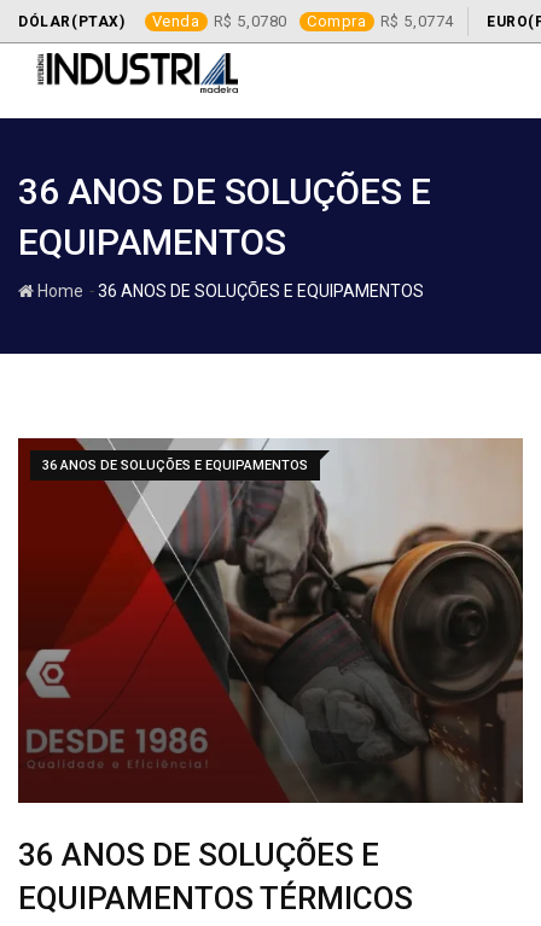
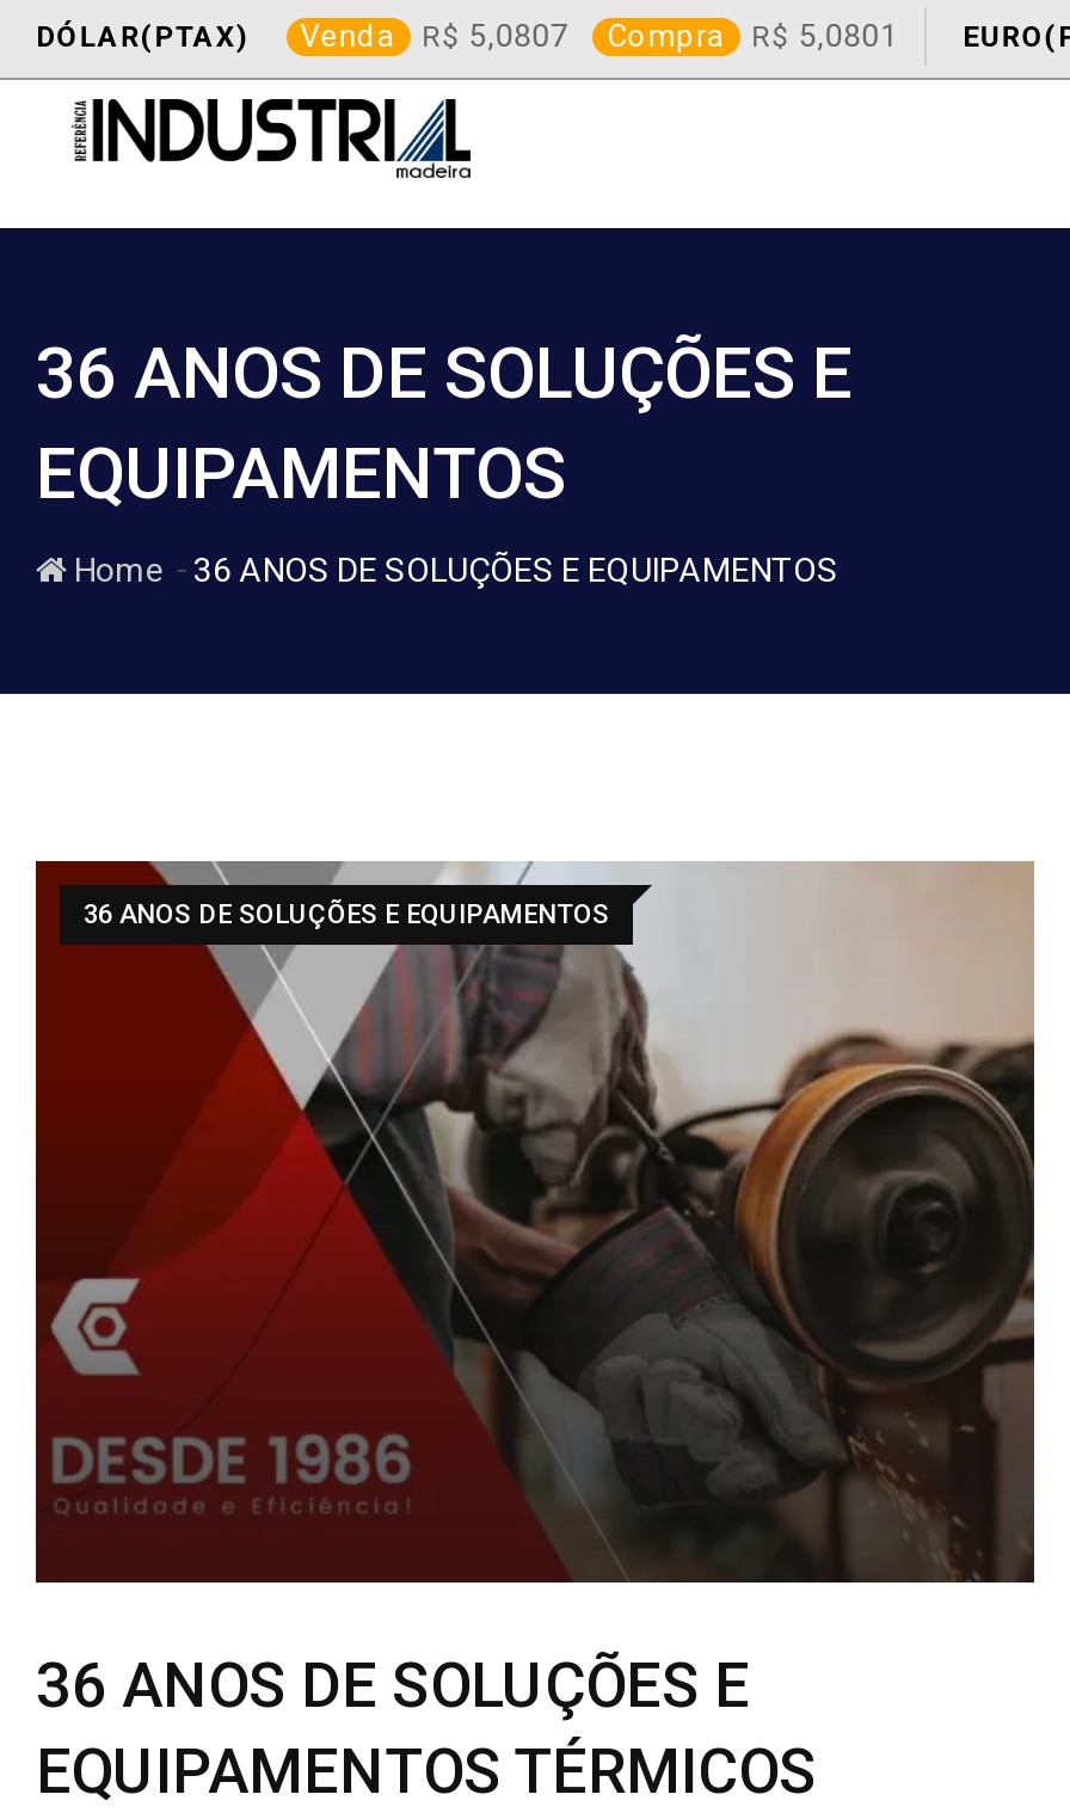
[237,12,367,30] 5,0780 Compra -> [469,18,725,54] 5,0807 Compra
[404,12,454,30] 5,0774 -> [799,18,898,54] 5,0801

